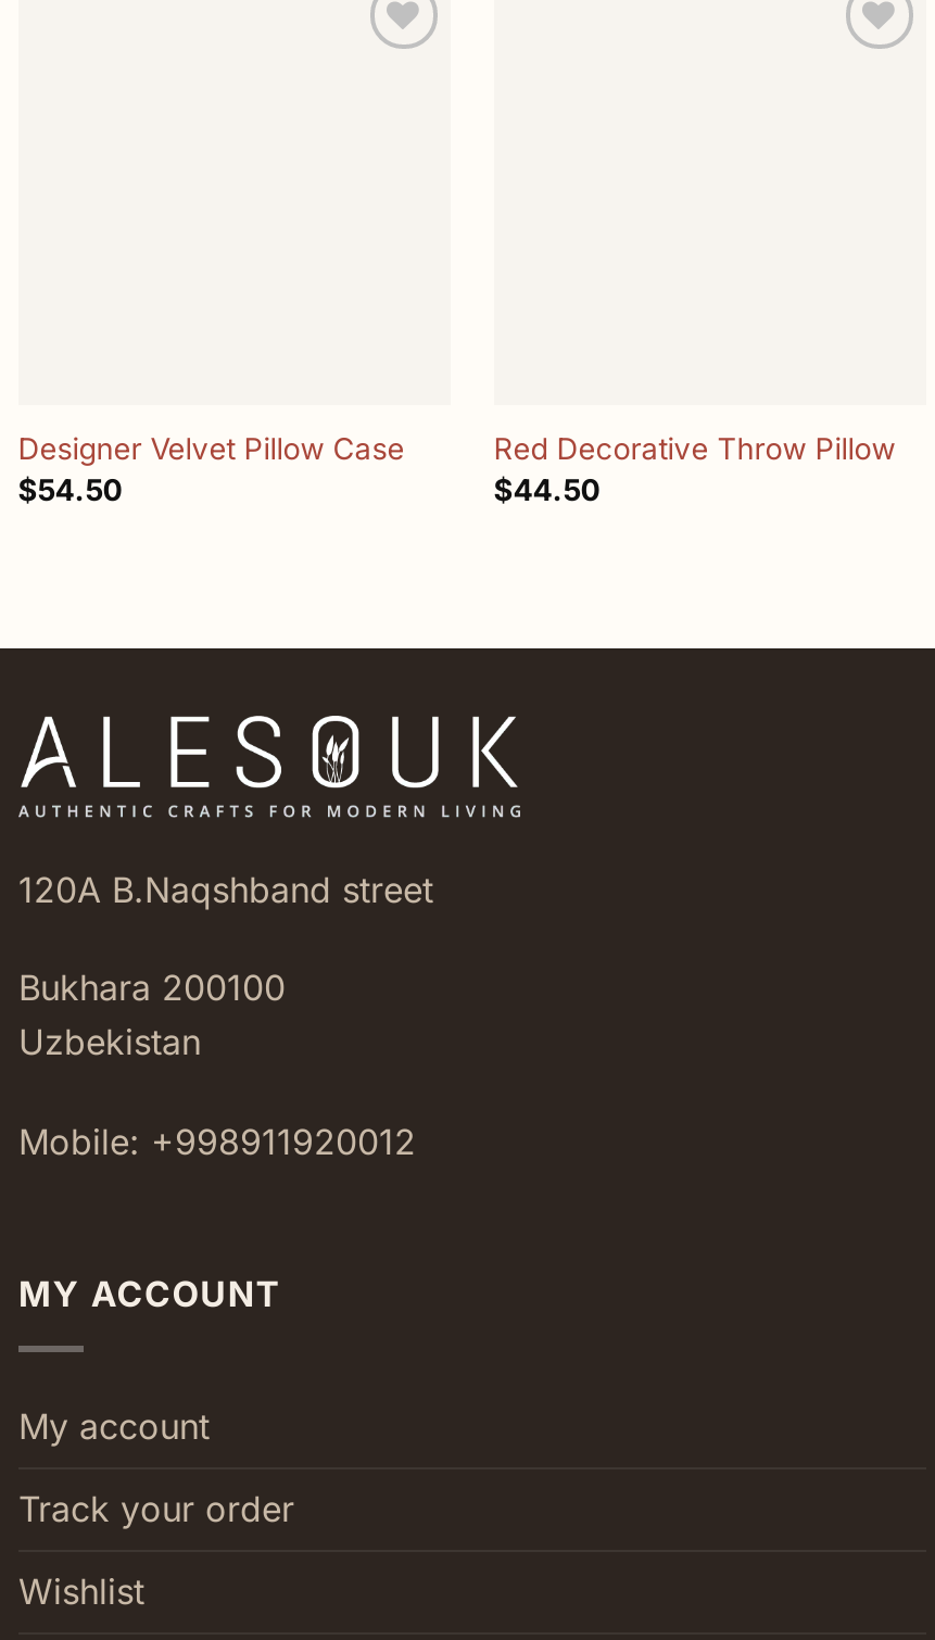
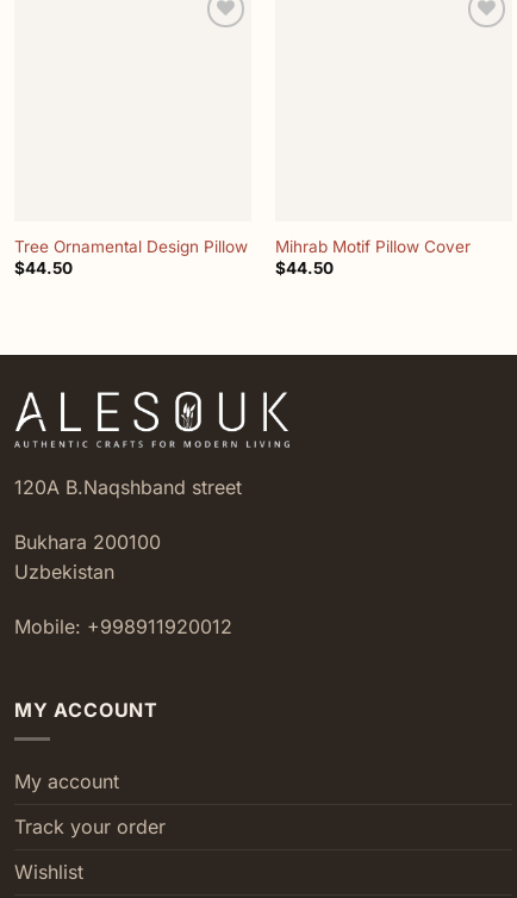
[18,432,405,507] Designer Velvet Pillow Case | $54.50 -> [14,237,248,278] Tree Ornamental Design Pillow | $44.50
[494,432,895,467] Red Decorative Throw Pillow -> [275,237,470,256] Mihrab Motif Pillow Cover

